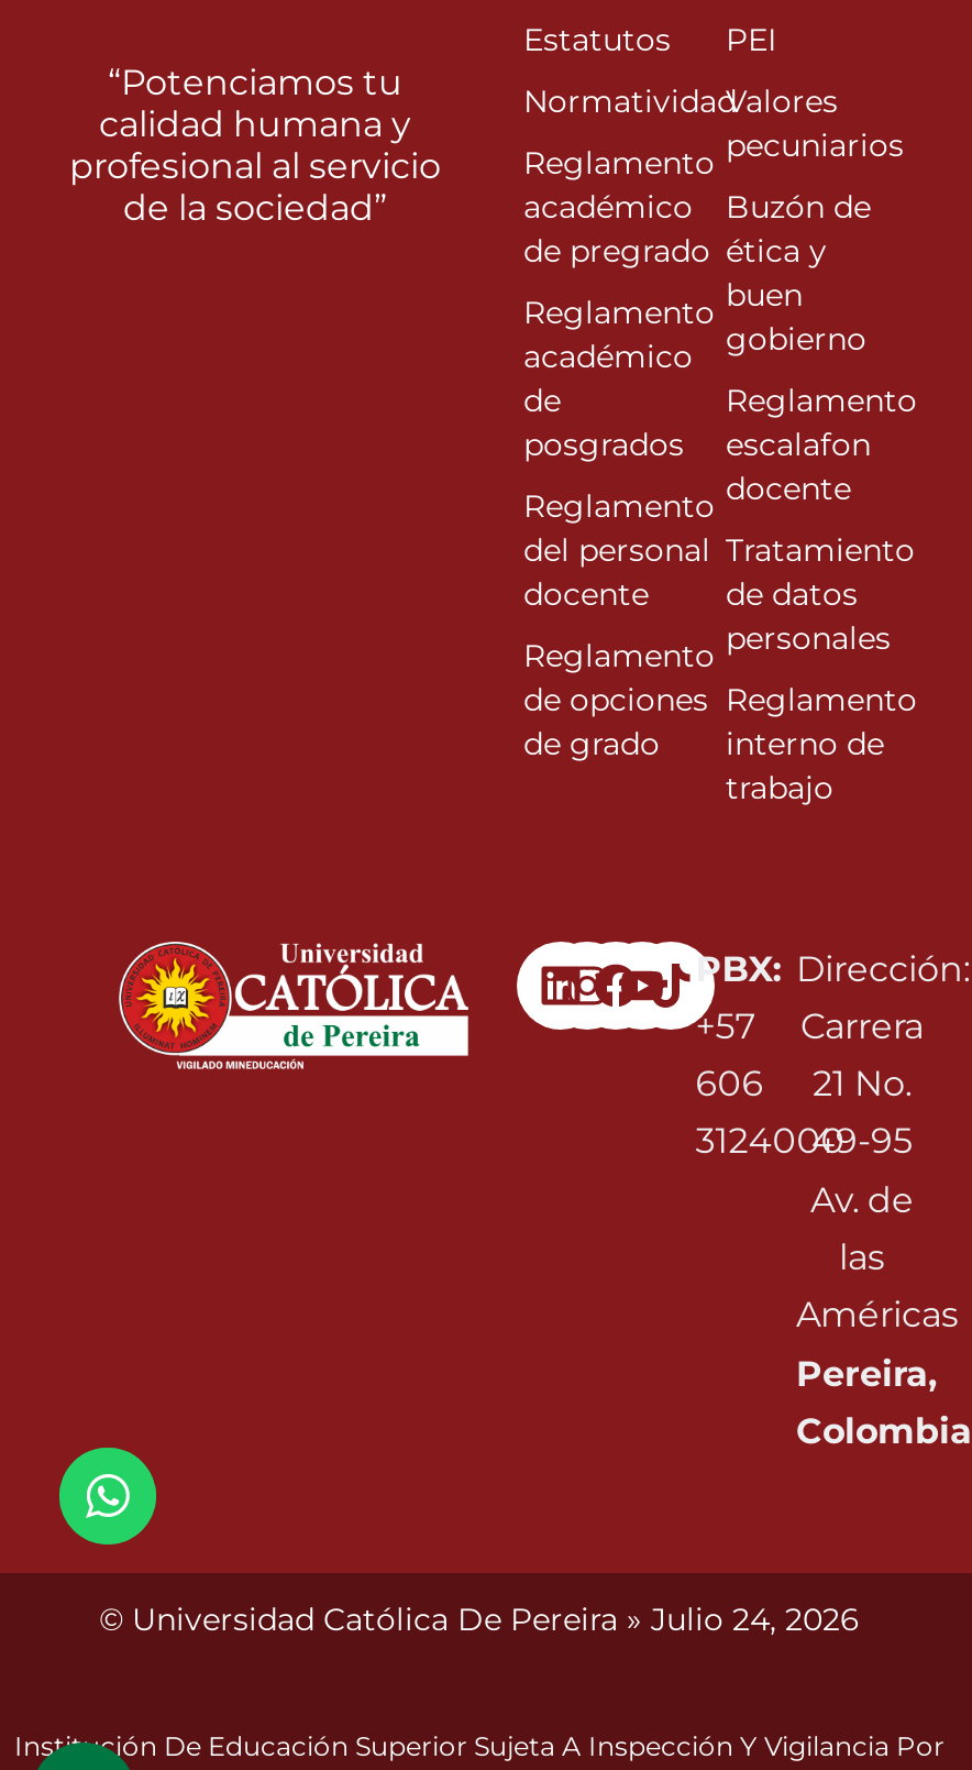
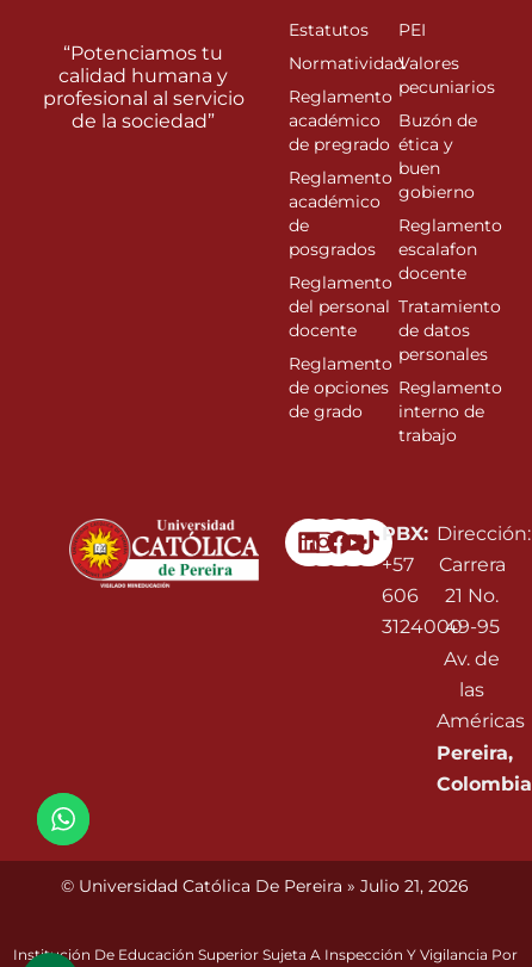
[99,1601,860,1640] © Universidad Católica De Pereira » Julio 24, 2026 -> [61,875,469,897] © Universidad Católica De Pereira » Julio 21, 2026

